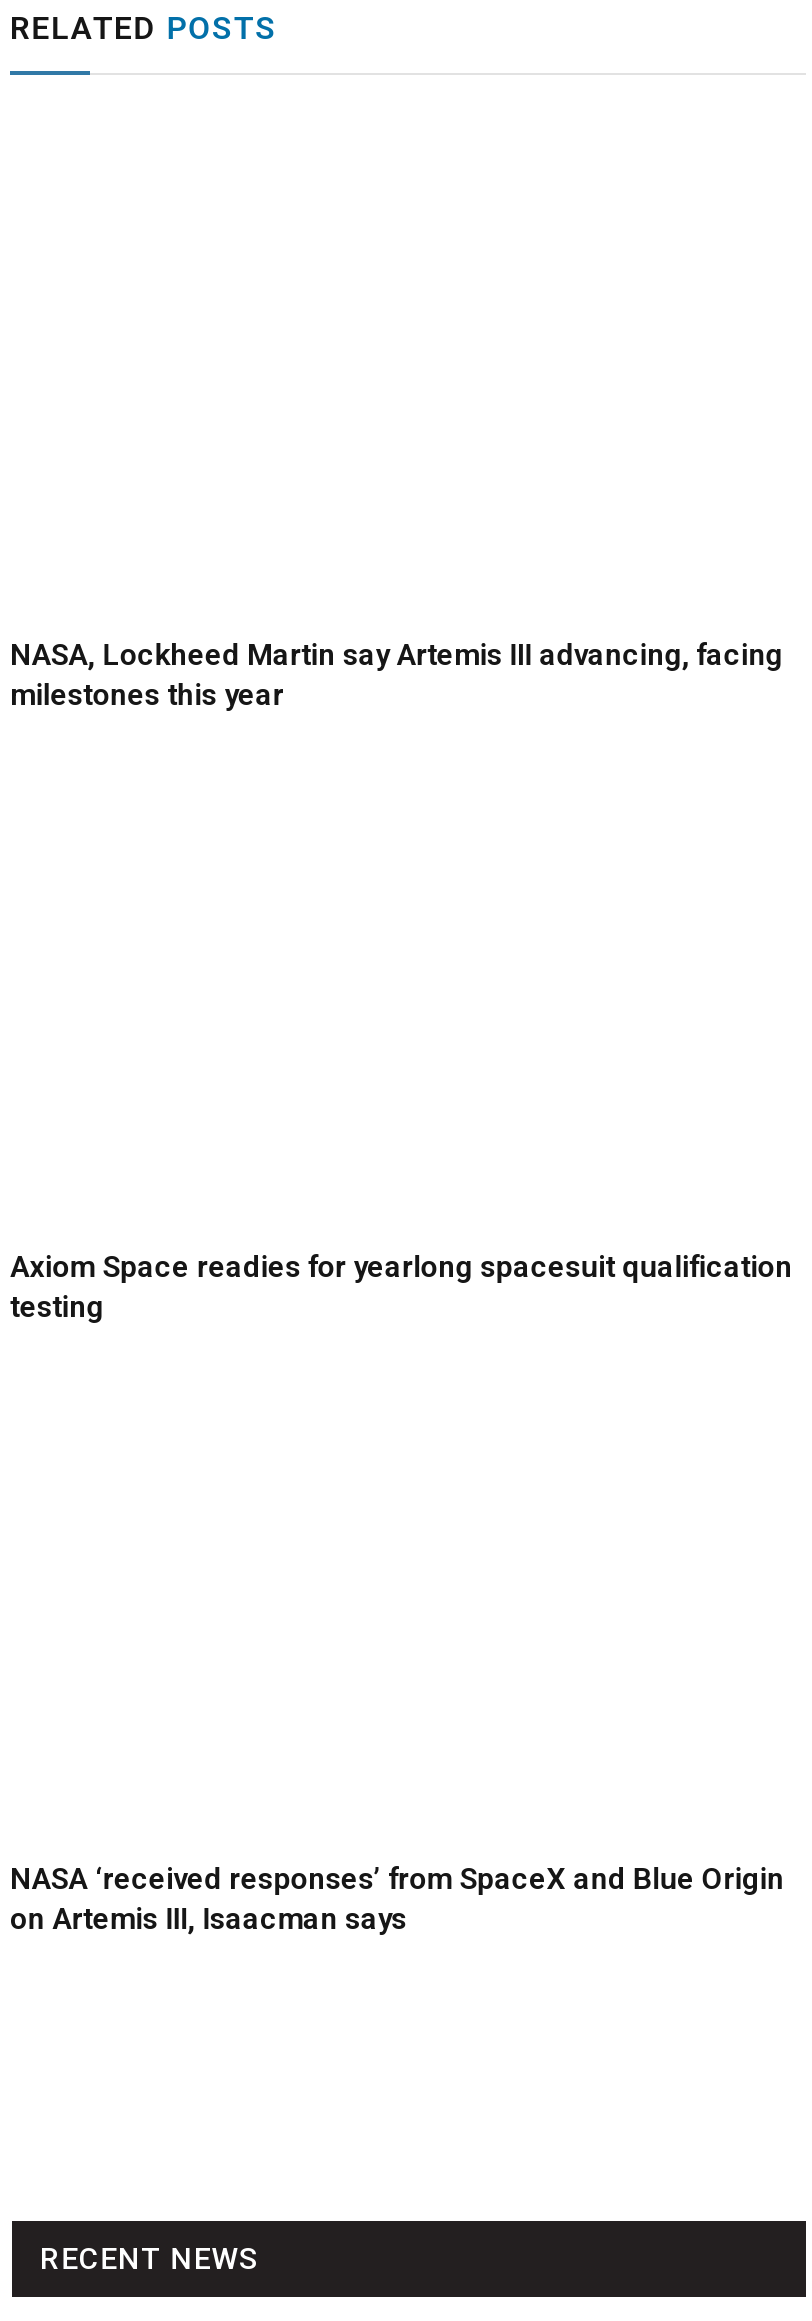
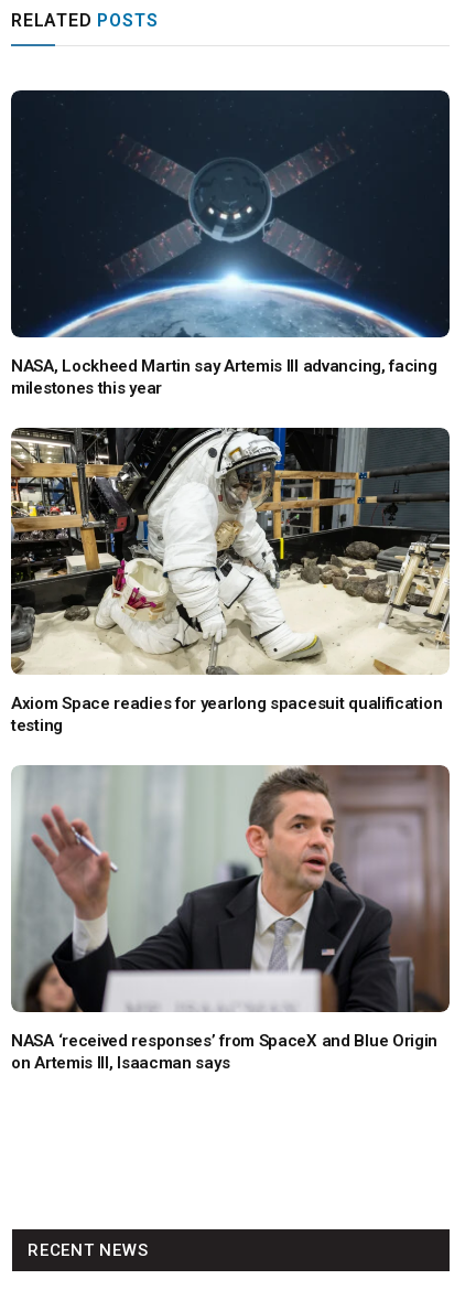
none -> [10,89,451,338] [image]
none -> [10,427,451,676] [image]
none -> [10,764,451,1013] [image]

